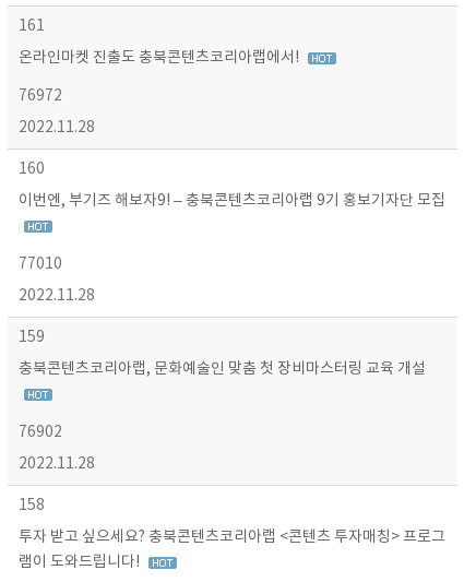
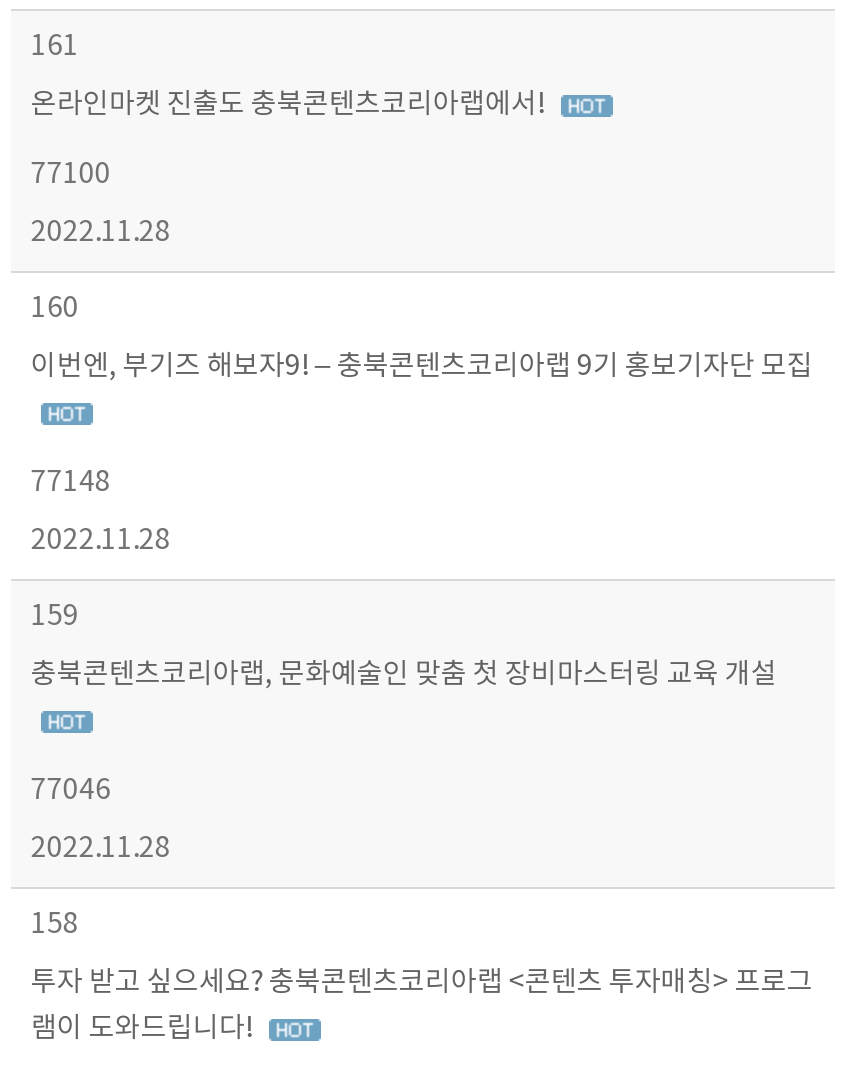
[18,87,62,105] 76972 -> [31,159,111,191] 77100
[18,256,62,273] 77010 -> [31,467,111,499] 77148
[18,424,62,441] 76902 -> [31,775,111,807] 77046

